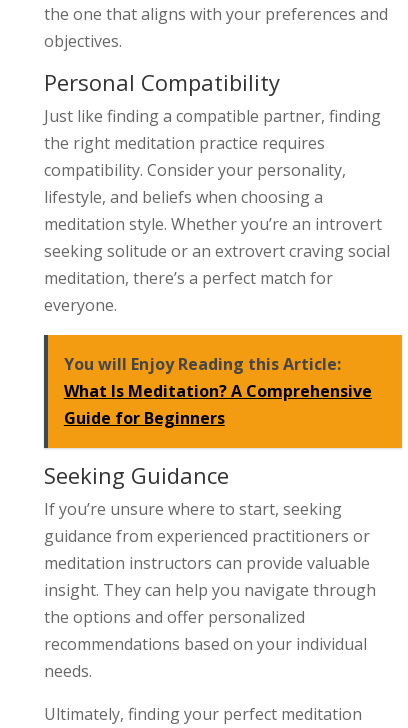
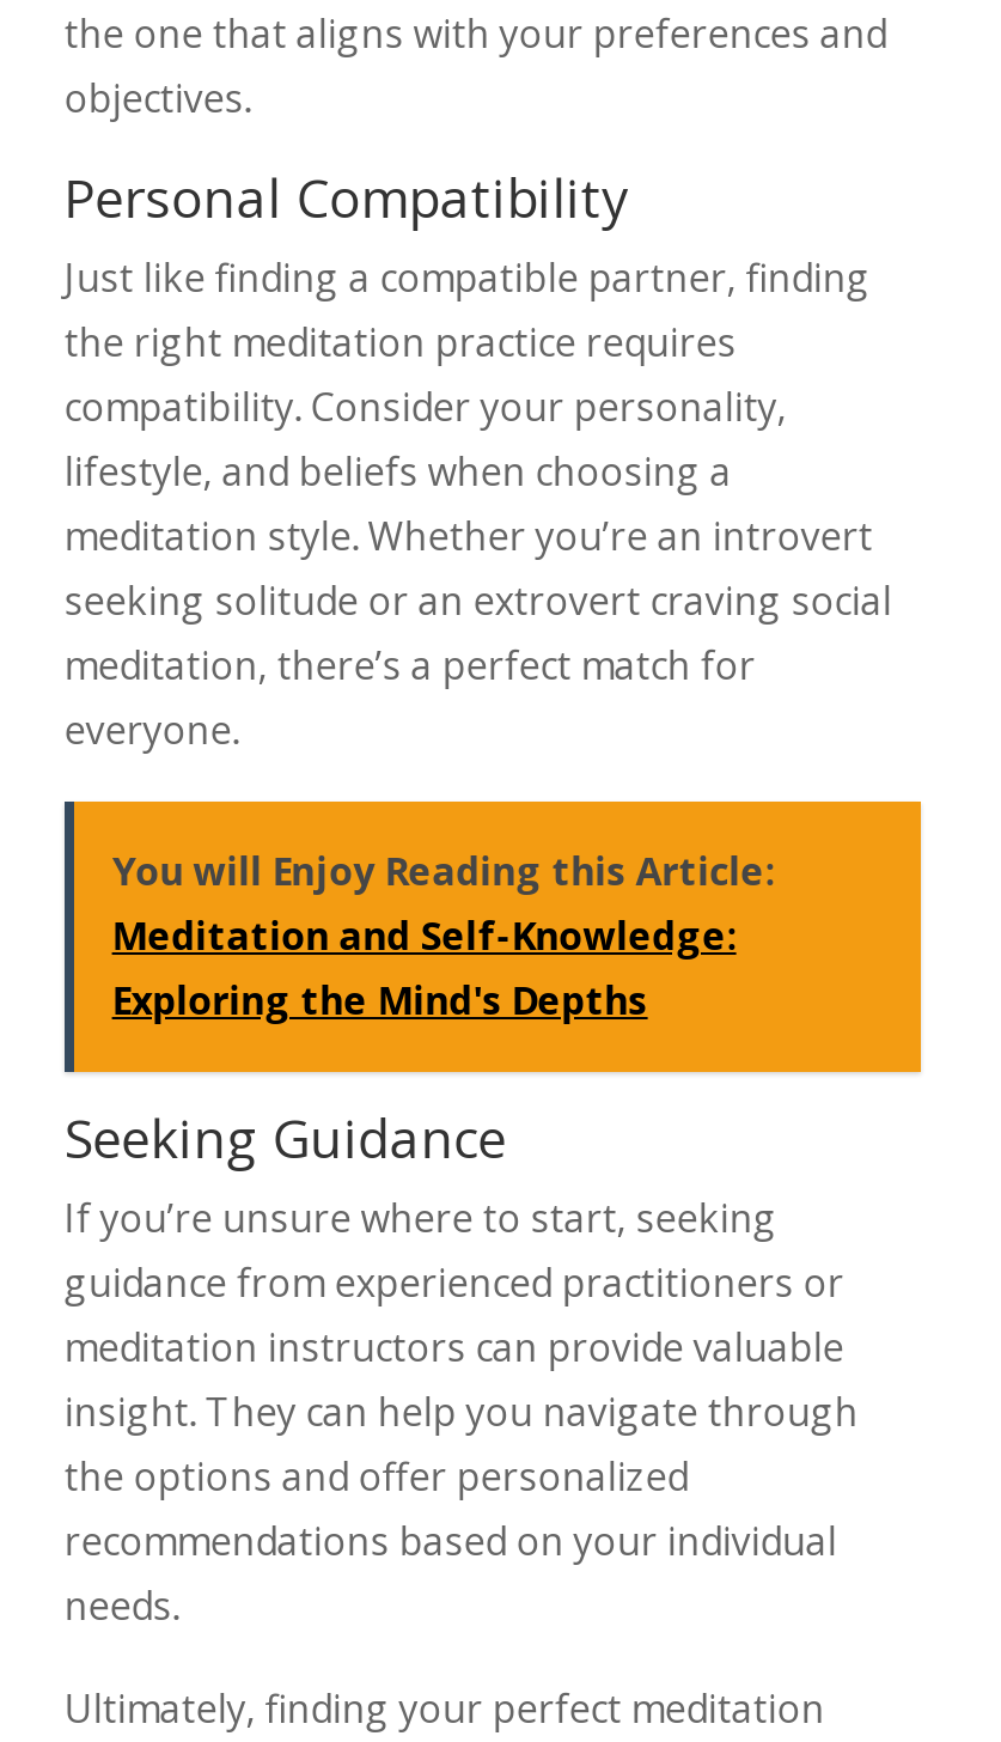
[64,380,372,429] What Is Meditation? A Comprehensive | Guide for Beginners -> [112,910,736,1027] Meditation and Self-Knowledge: | Exploring the Mind's Depths

